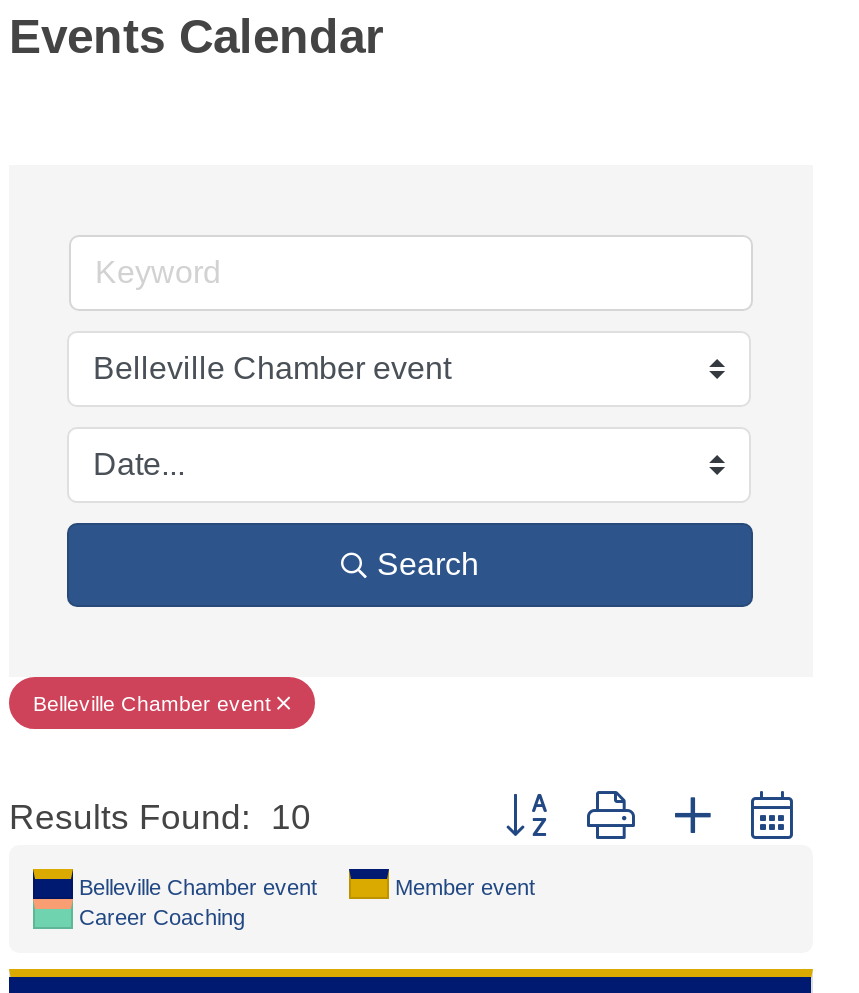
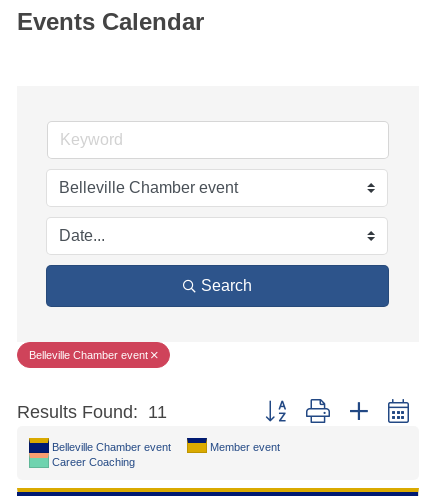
[9,797,311,837] Results Found: 10 -> [17,402,167,422] Results Found: 11

